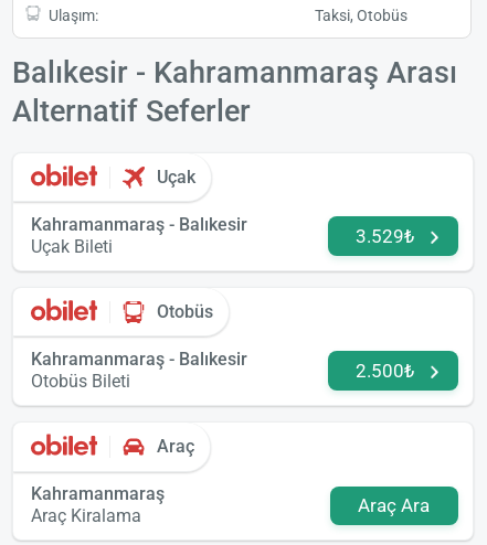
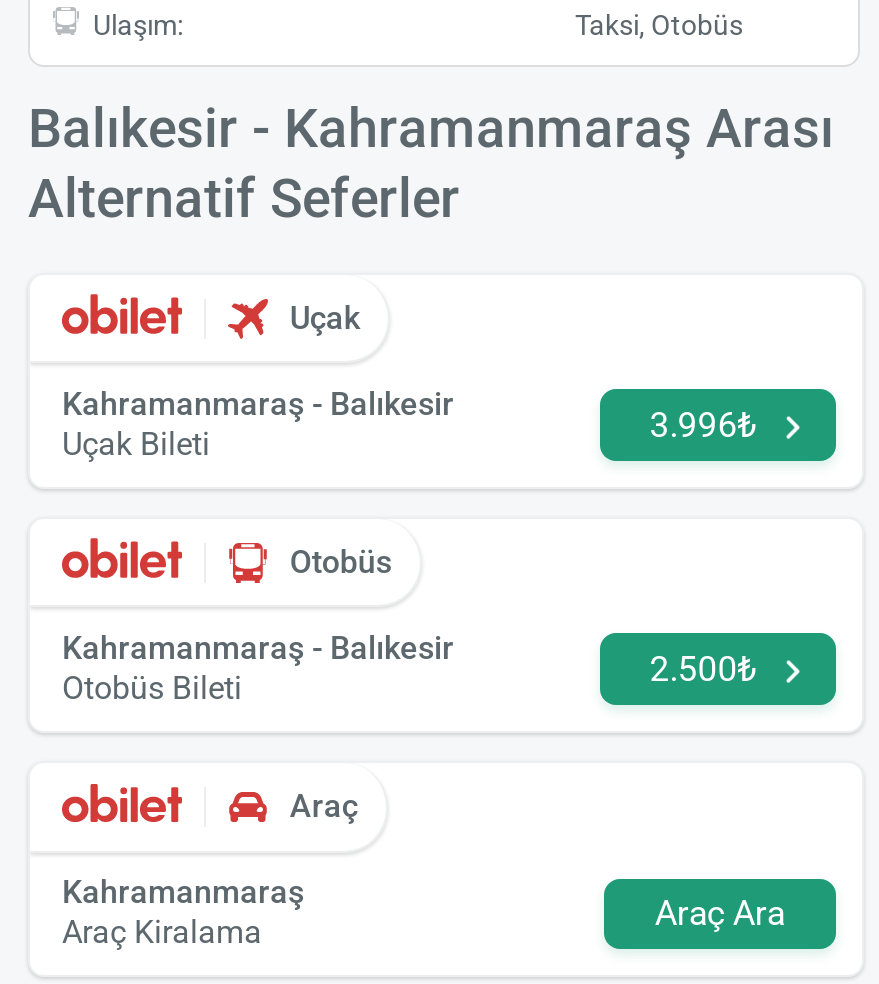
[355,225,414,247] 3.529₺ -> [650,405,756,445] 3.996₺

